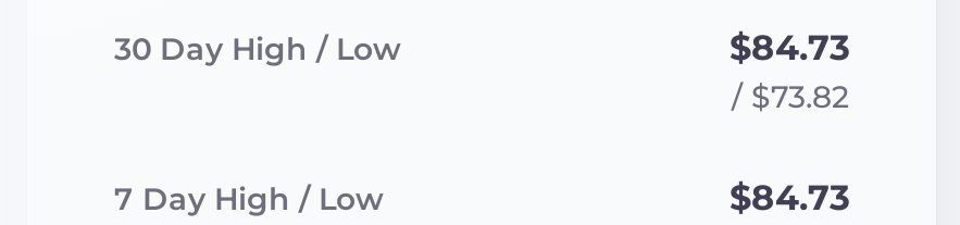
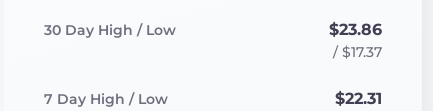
[730,27,849,68] $84.73 -> [329,20,382,39] $23.86
[732,77,849,116] / $73.82 -> [333,43,382,61] / $17.37
[730,177,849,218] $84.73 -> [335,89,382,108] $22.31

